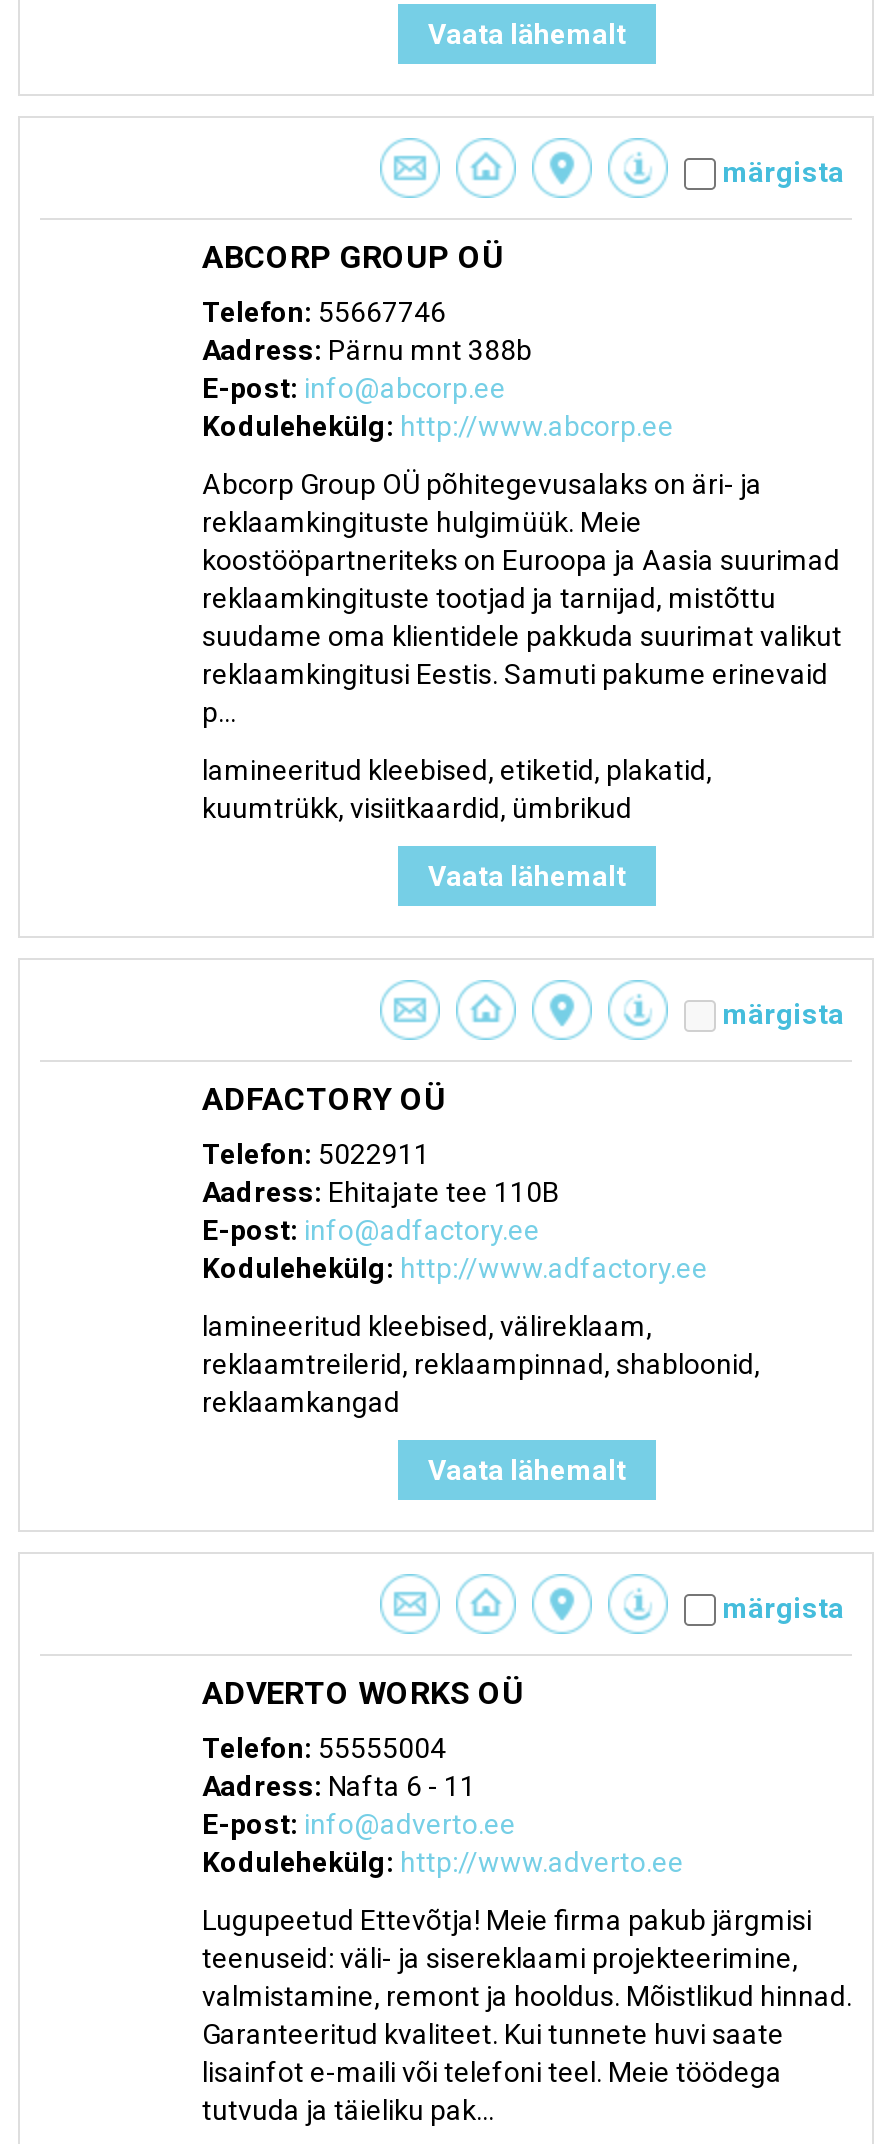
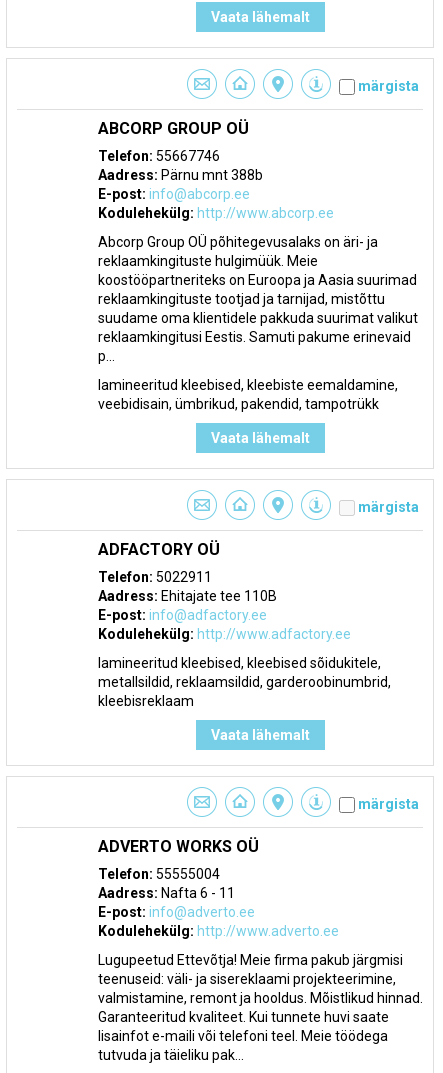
[202,754,712,824] lamineeritud kleebised, etiketid, plakatid, | kuumtrükk, visiitkaardid, ümbrikud -> [98,377,398,412] lamineeritud kleebised, kleebiste eemaldamine, | veebidisain, ümbrikud, pakendid, tampotrükk
[202,1310,760,1418] lamineeritud kleebised, välireklaam, | reklaamtreilerid, reklaampinnad, shabloonid, | reklaamkangad -> [98,655,391,709] lamineeritud kleebised, kleebised sõidukitele, | metallsildid, reklaamsildid, garderoobinumbrid, | kleebisreklaam

